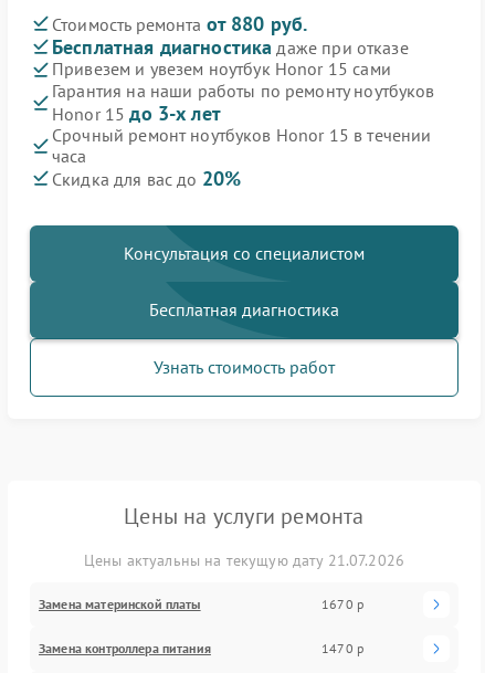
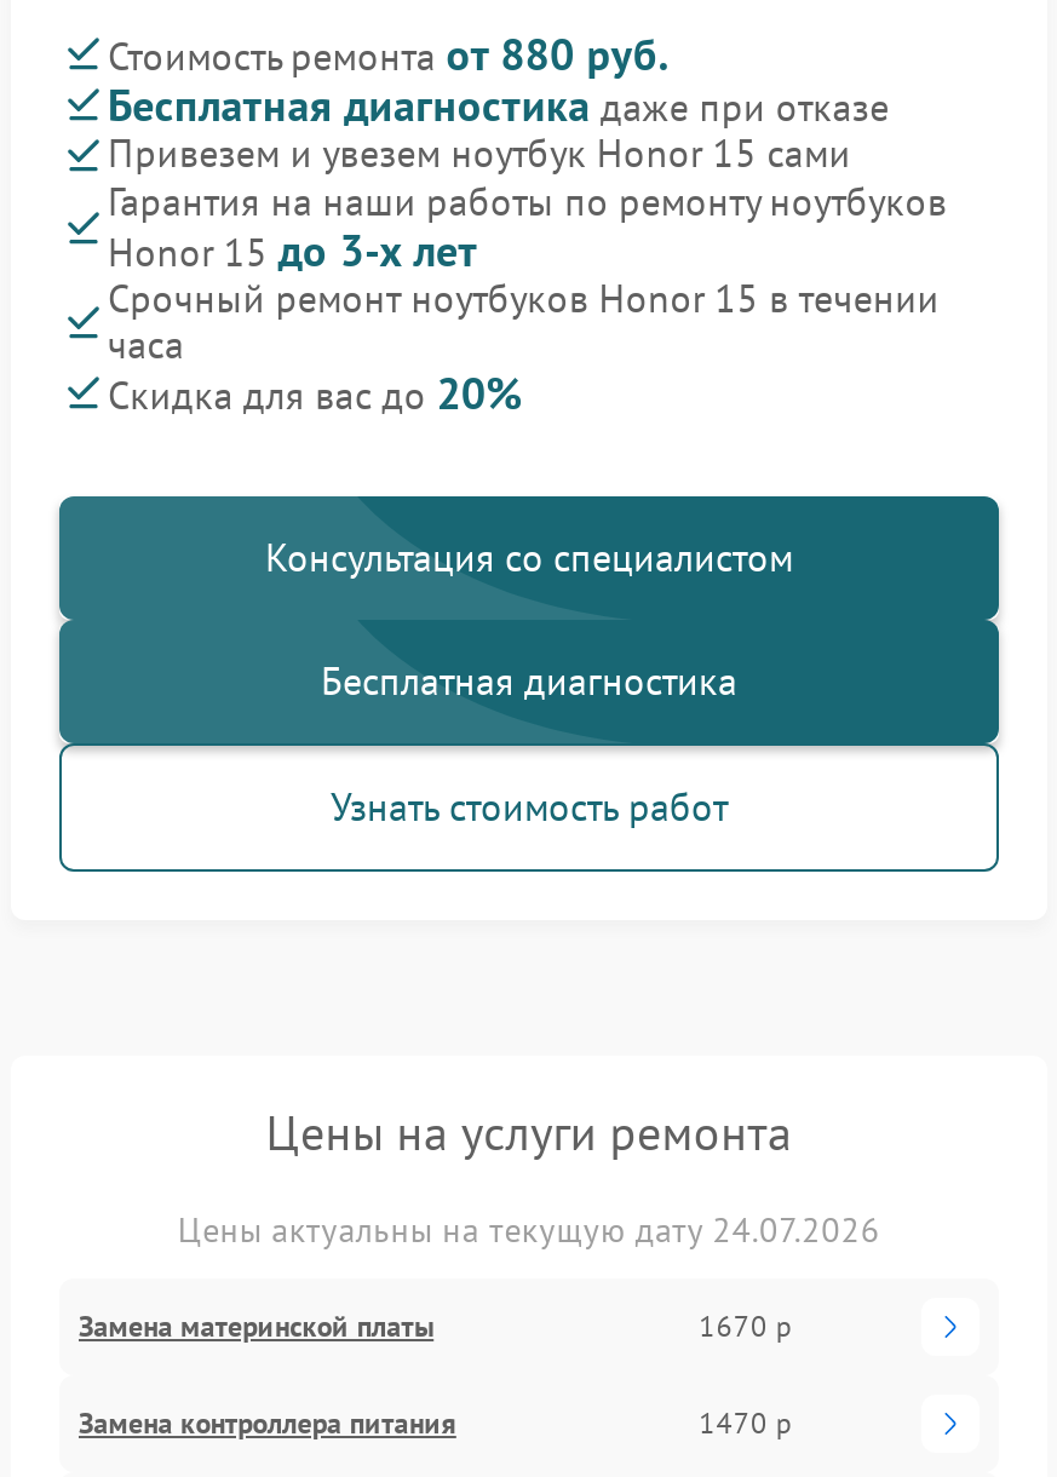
[84,550,404,570] Цены актуальны на текущую дату 21.07.2026 -> [178,1208,880,1251] Цены актуальны на текущую дату 24.07.2026

